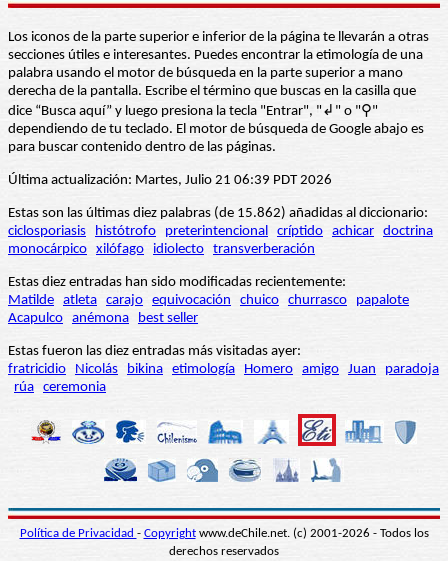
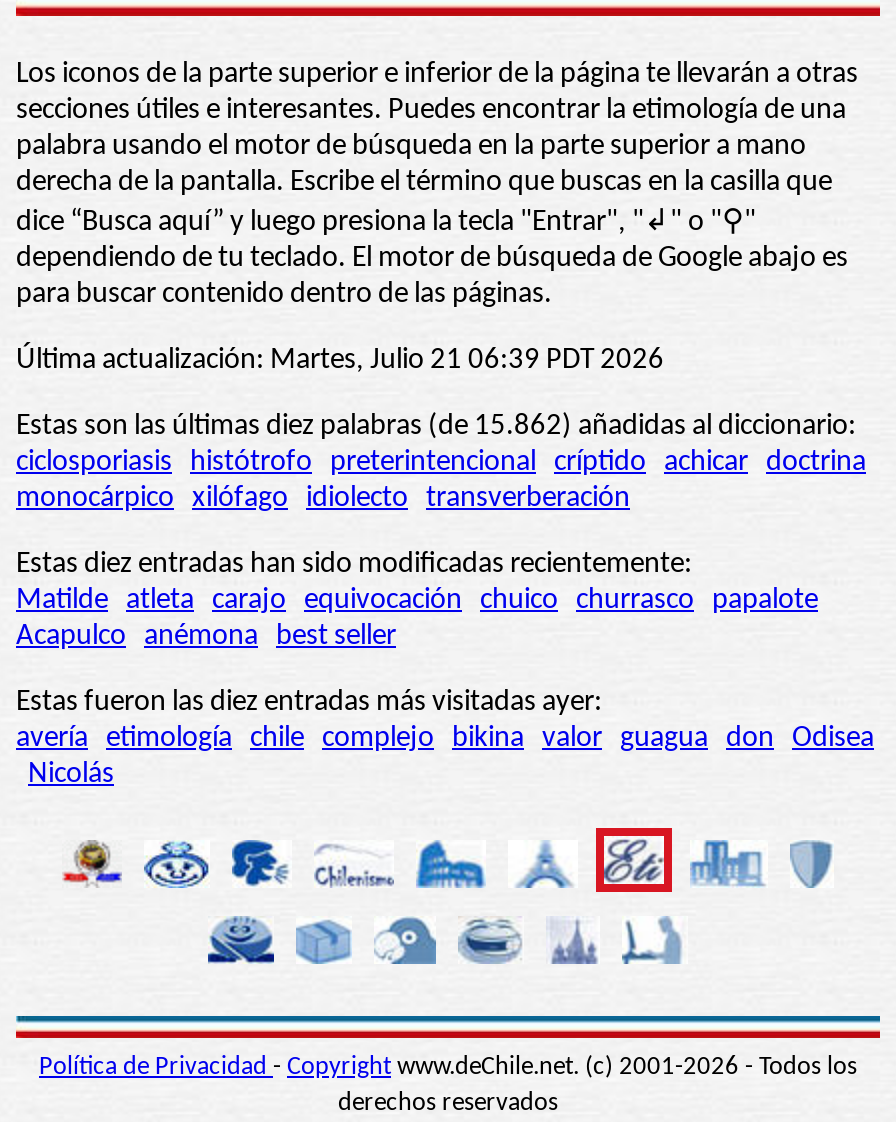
[8,362,439,395] fratricidio Nicolás bikina etimología Homero amigo Juan paradoja | rúa ceremonia -> [16,724,874,790] avería etimología chile complejo bikina valor guagua don Odisea | Nicolás

